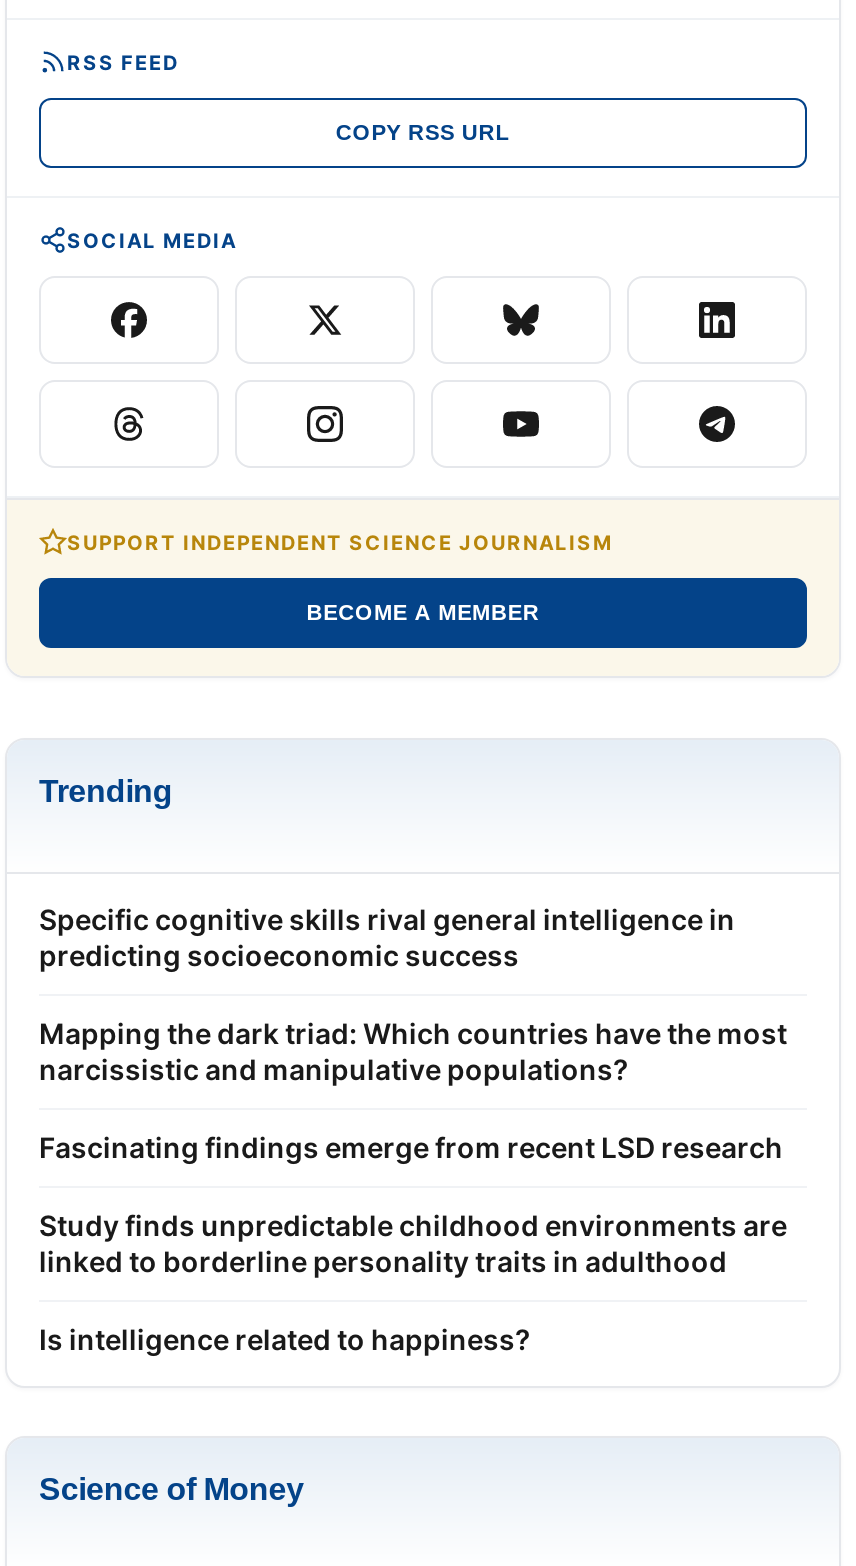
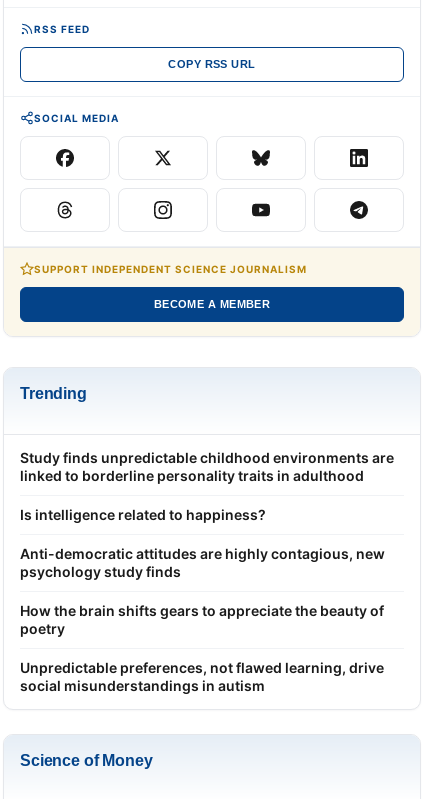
[39,901,787,1163] Specific cognitive skills rival general intelligence in | predicting socioeconomic success | Mapping the dark triad: Which countries have the most | narcissistic and manipulative populations? | Fascinating findings emerge from recent LSD research -> none
moved [39,1207,787,1355] -> [20,449,394,523]: Study finds unpredictable childhood environments are | linked to borderline personality traits in adulthood | Is intelligence related to happiness?
none -> [20,545,385,694] Anti-democratic attitudes are highly contagious, new | psychology study finds | How the brain shifts gears to appreciate the beauty of | poetry | Unpredictable preferences, not flawed learning, drive | social misunderstandings in autism

